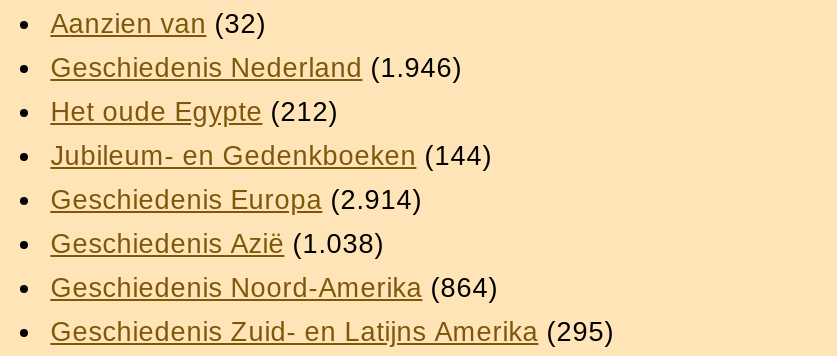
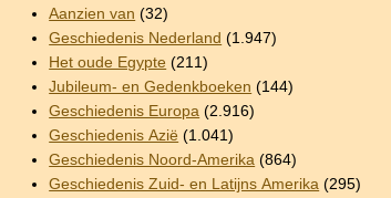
[50,52,462,82] Geschiedenis Nederland (1.946) -> [49,30,277,46] Geschiedenis Nederland (1.947)
[50,96,338,126] Het oude Egypte (212) -> [49,54,208,70] Het oude Egypte (211)
[50,184,422,214] Geschiedenis Europa (2.914) -> [49,103,255,119] Geschiedenis Europa (2.916)
[50,228,384,258] Geschiedenis Azië (1.038) -> [49,127,234,143] Geschiedenis Azië (1.041)

